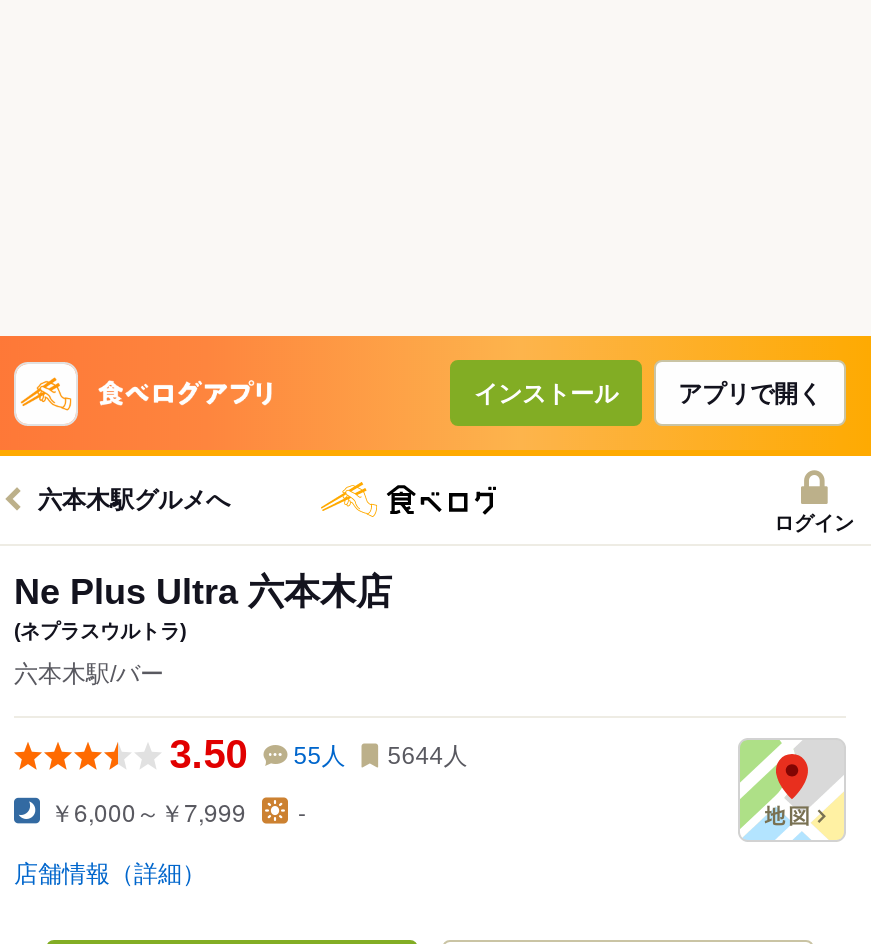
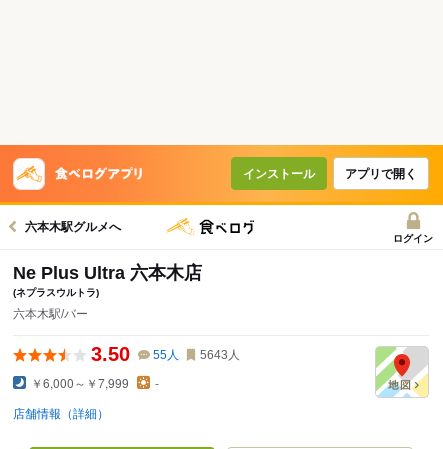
[170,732,468,776] 3.50 55人 5644人 -> [91,343,240,365] 3.50 55人 5643人

